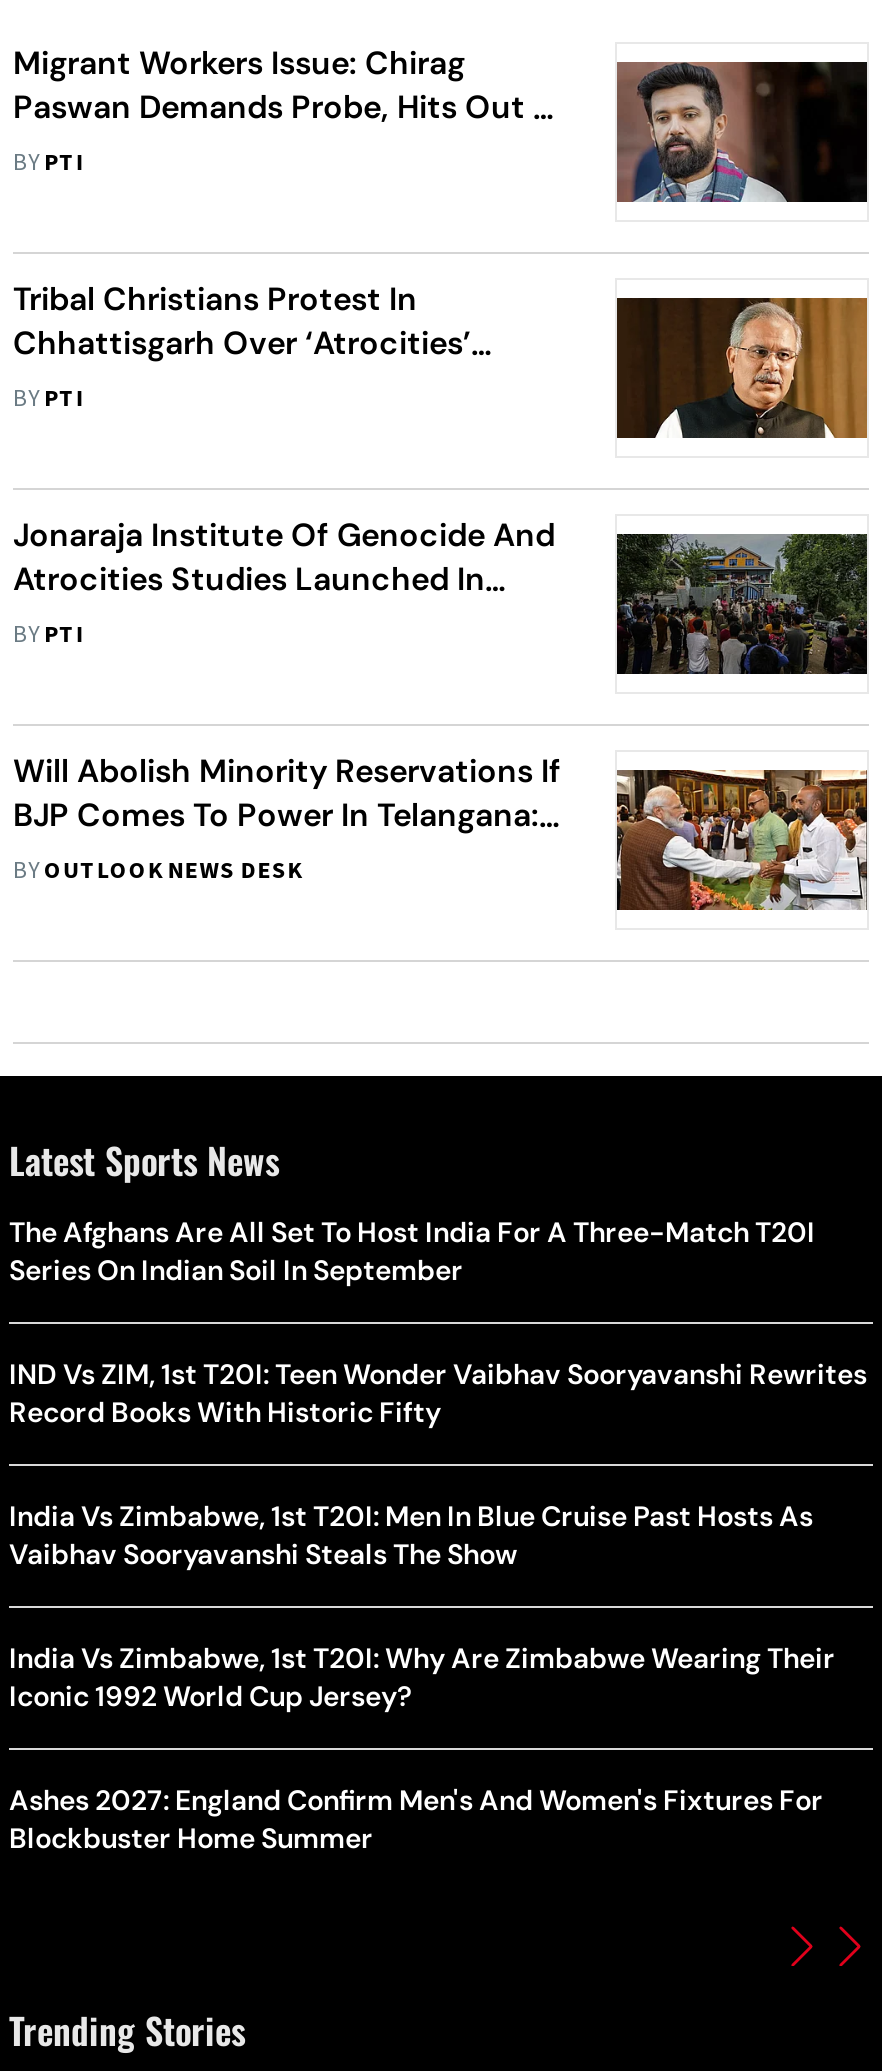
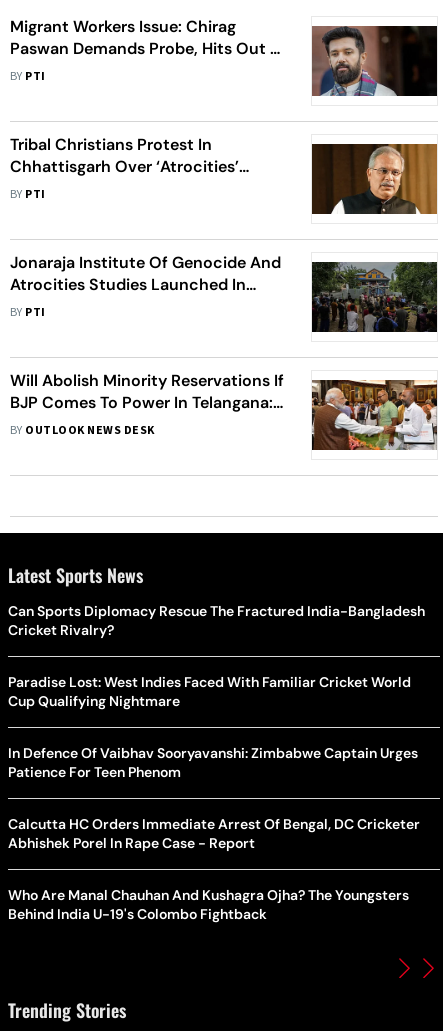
[9,1215,815,1289] The Afghans Are All Set To Host India For A Three-Match T20I | Series On Indian Soil In September -> [8,602,425,639] Can Sports Diplomacy Rescue The Fractured India-Bangladesh | Cricket Rivalry?
[9,1357,867,1431] IND Vs ZIM, 1st T20I: Teen Wonder Vaibhav Sooryavanshi Rewrites | Record Books With Historic Fifty -> [8,673,411,710] Paradise Lost: West Indies Faced With Familiar Cricket World | Cup Qualifying Nightmare
[9,1499,813,1573] India Vs Zimbabwe, 1st T20I: Men In Blue Cruise Past Hosts As | Vaibhav Sooryavanshi Steals The Show -> [8,744,418,781] In Defence Of Vaibhav Sooryavanshi: Zimbabwe Captain Urges | Patience For Teen Phenom
[9,1641,835,1715] India Vs Zimbabwe, 1st T20I: Why Are Zimbabwe Wearing Their | Iconic 1992 World Cup Jersey? -> [8,815,420,852] Calcutta HC Orders Immediate Arrest Of Bengal, DC Cricketer | Abhishek Porel In Rape Case - Report
[9,1783,823,1857] Ashes 2027: England Confirm Men's And Women's Fixtures For | Blockbuster Home Summer -> [8,886,409,923] Who Are Manal Chauhan And Kushagra Ojha? The Youngsters | Behind India U-19's Colombo Fightback

